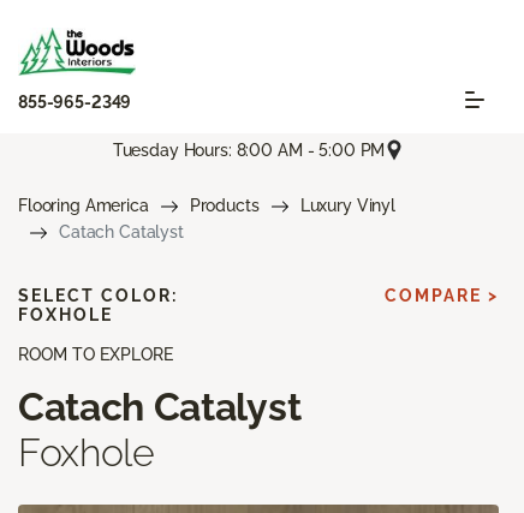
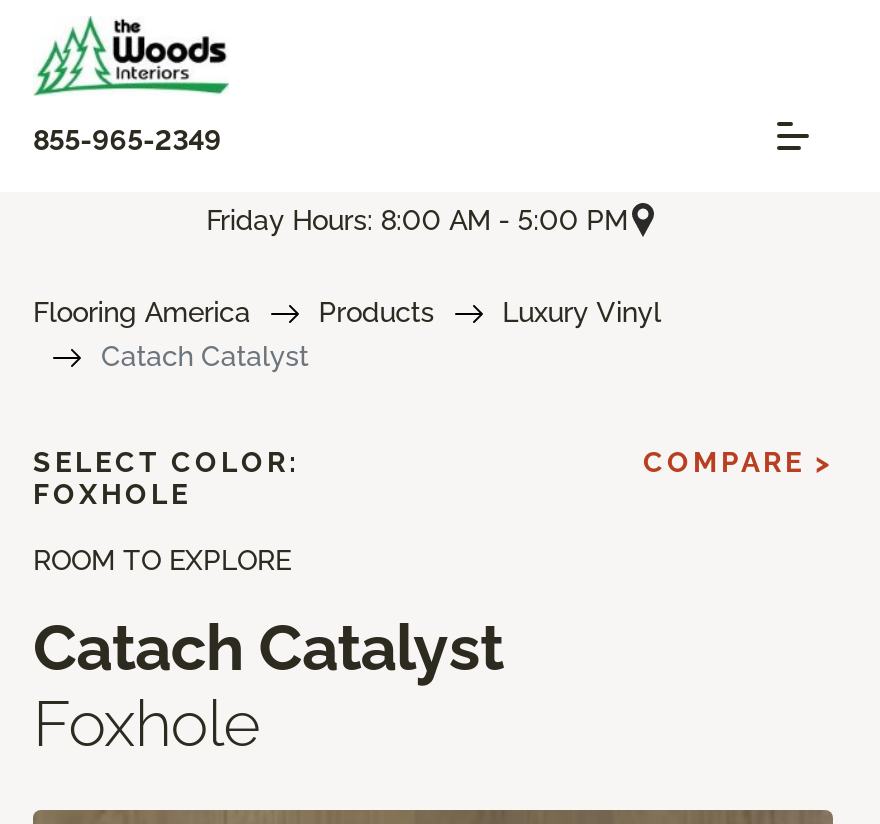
[113,140,385,159] Tuesday Hours: 8:00 AM - 5:00 PM -> [206,203,628,235] Friday Hours: 8:00 AM - 5:00 PM

